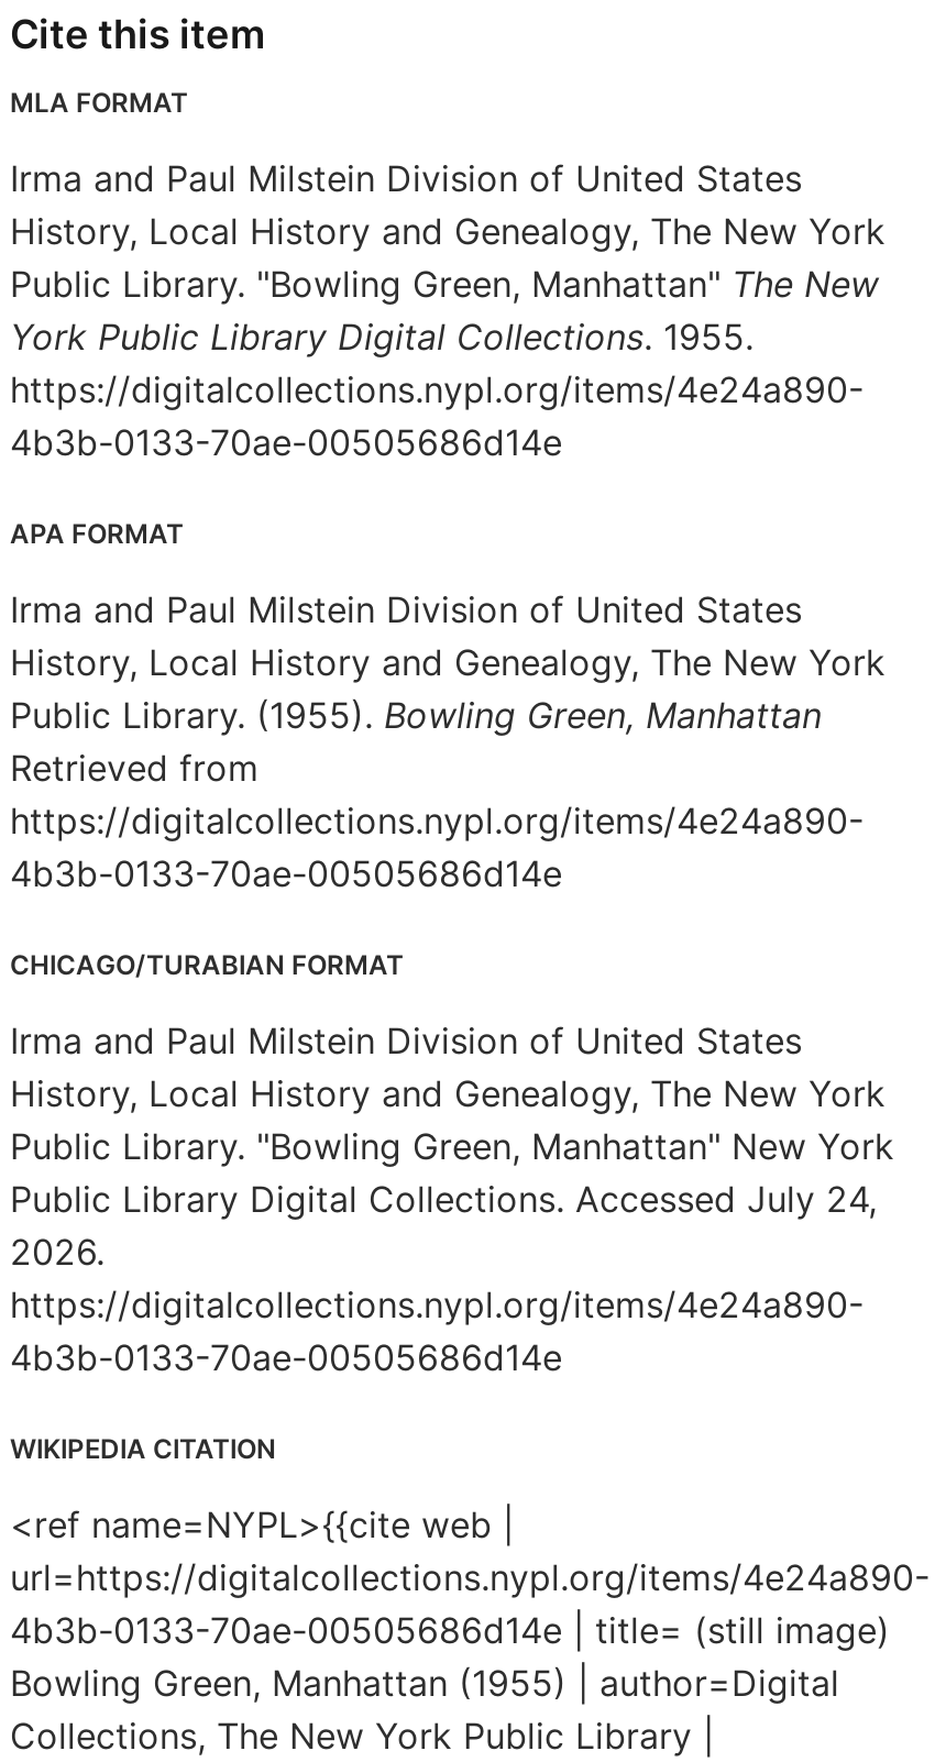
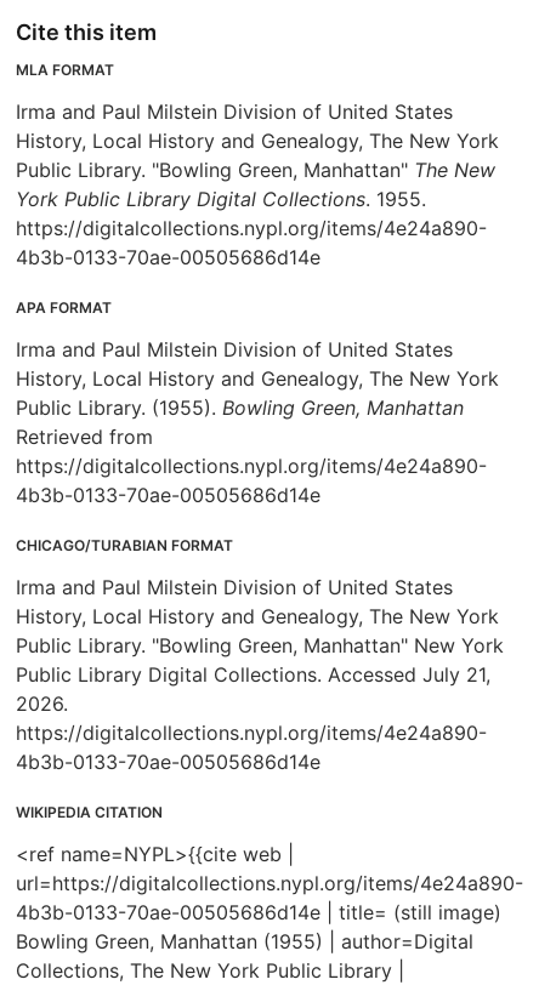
[10,1177,877,1221] Public Library Digital Collections. Accessed July 24, -> [16,662,490,687] Public Library Digital Collections. Accessed July 21,

